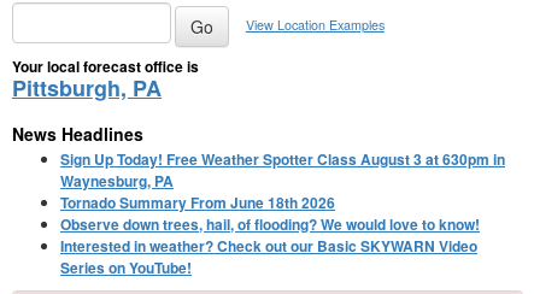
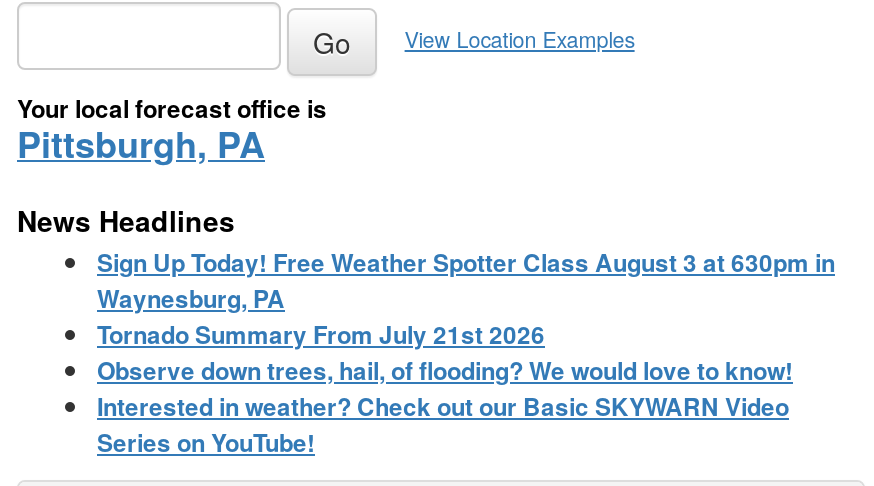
[60,191,335,213] Tornado Summary From June 18th 2026 -> [97,315,545,351] Tornado Summary From July 21st 2026

